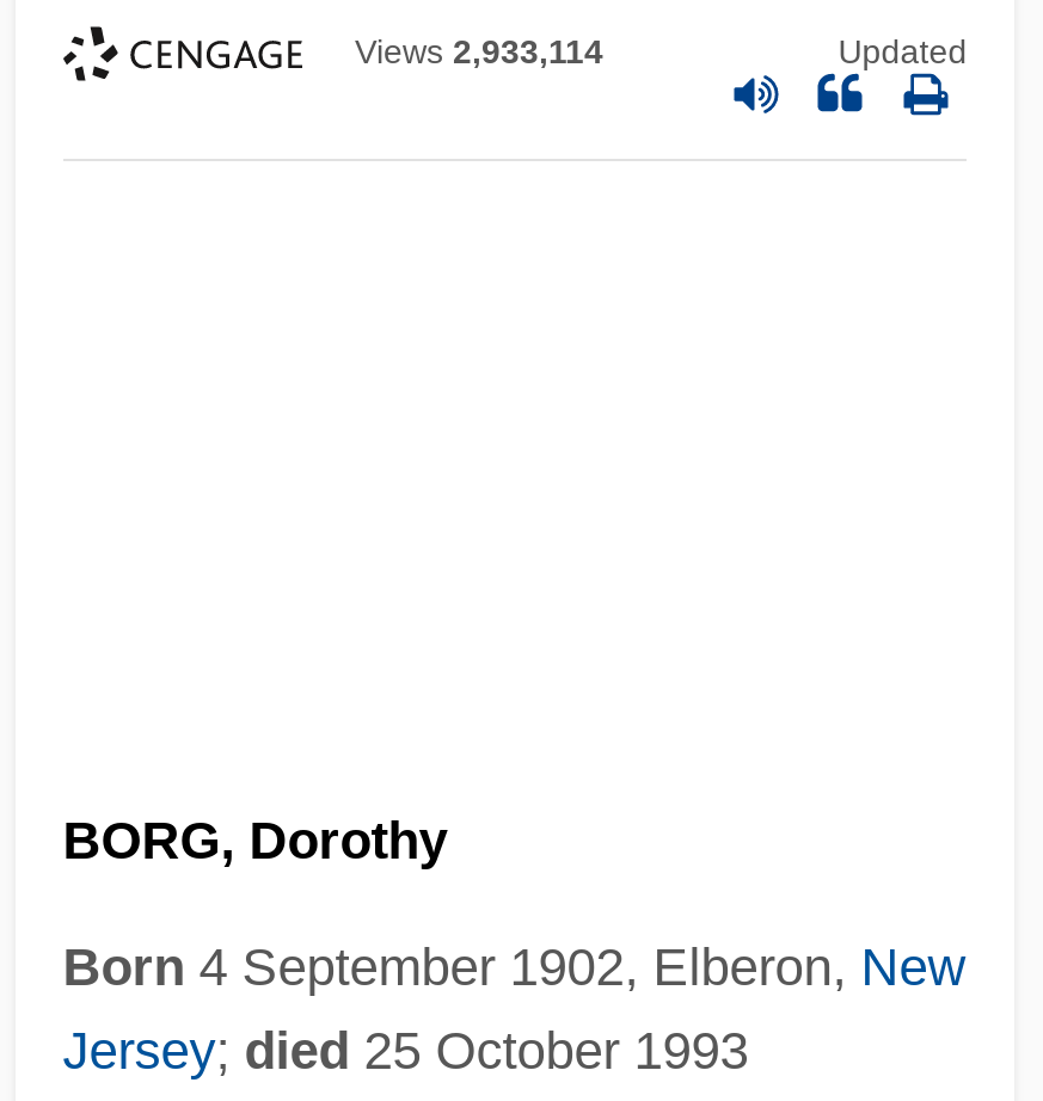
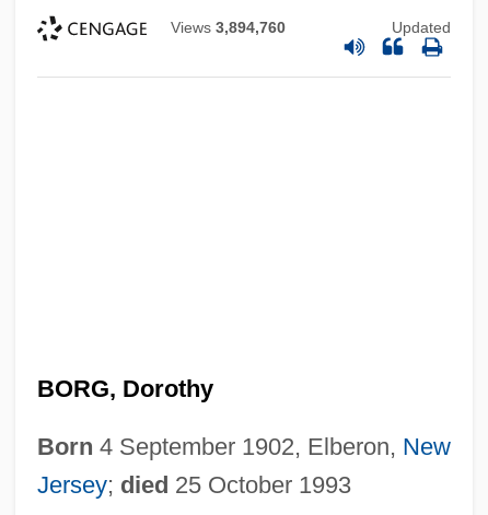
[355,33,603,72] Views 2,933,114 -> [171,19,286,37] Views 3,894,760

